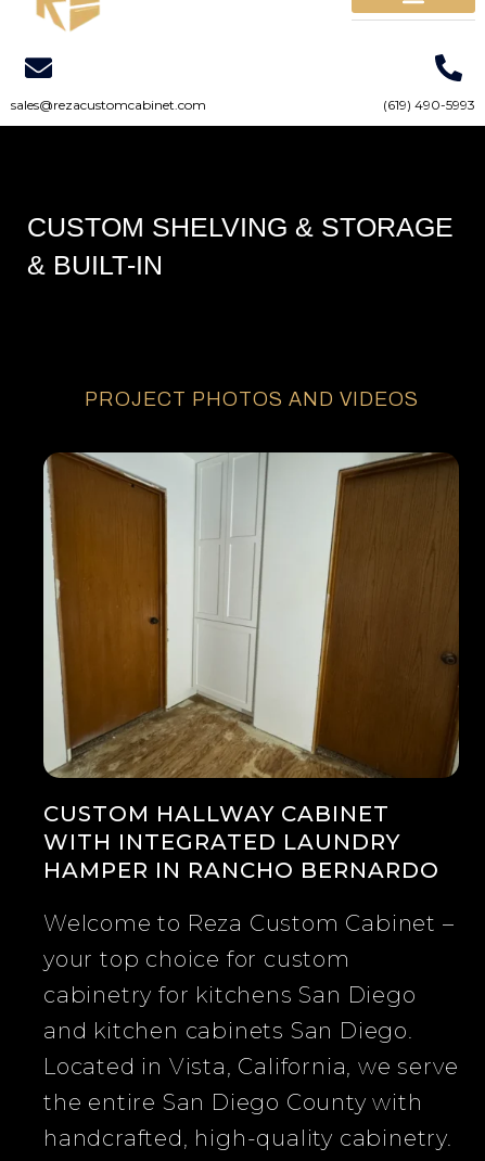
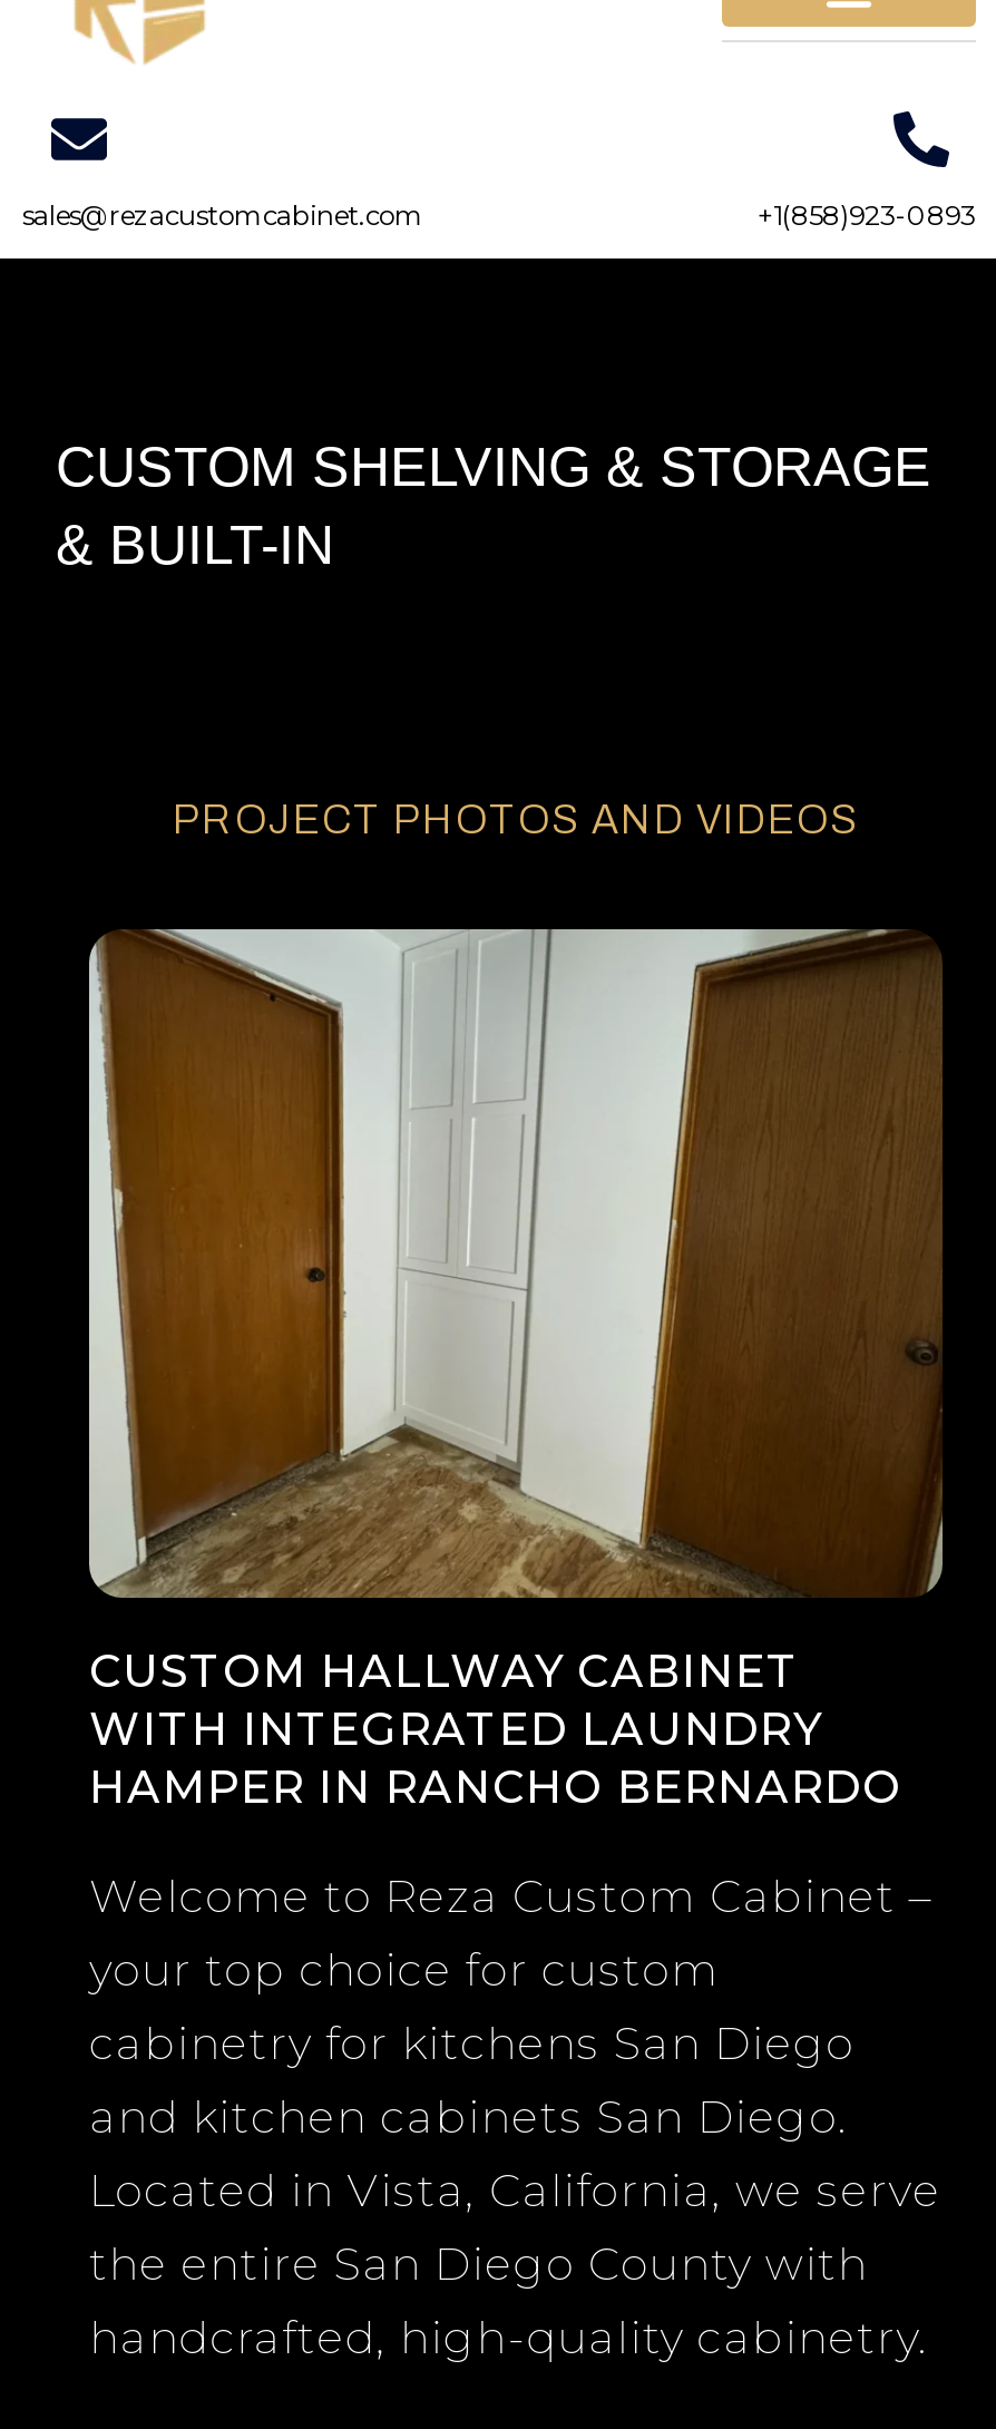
[383,97,475,113] (619) 490-5993 -> [758,199,976,232] +1(858)923-0893

